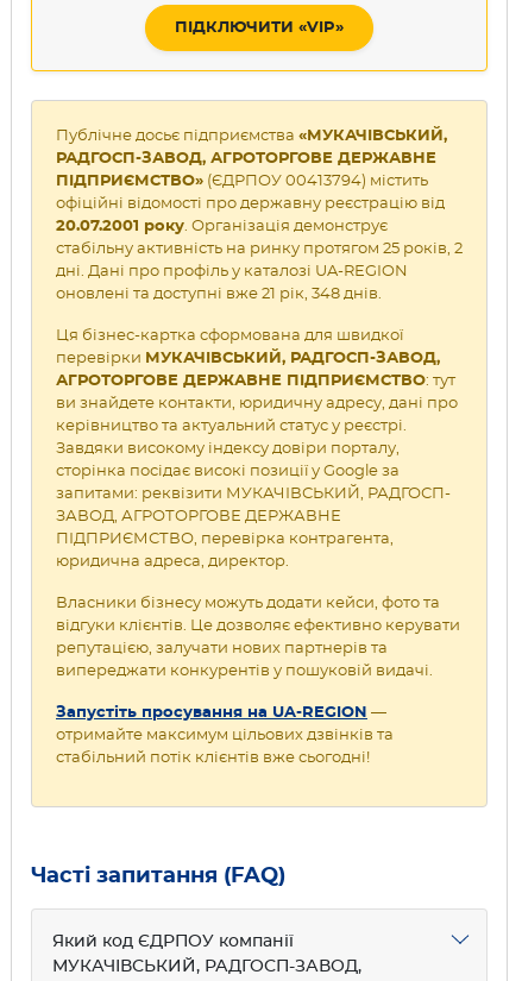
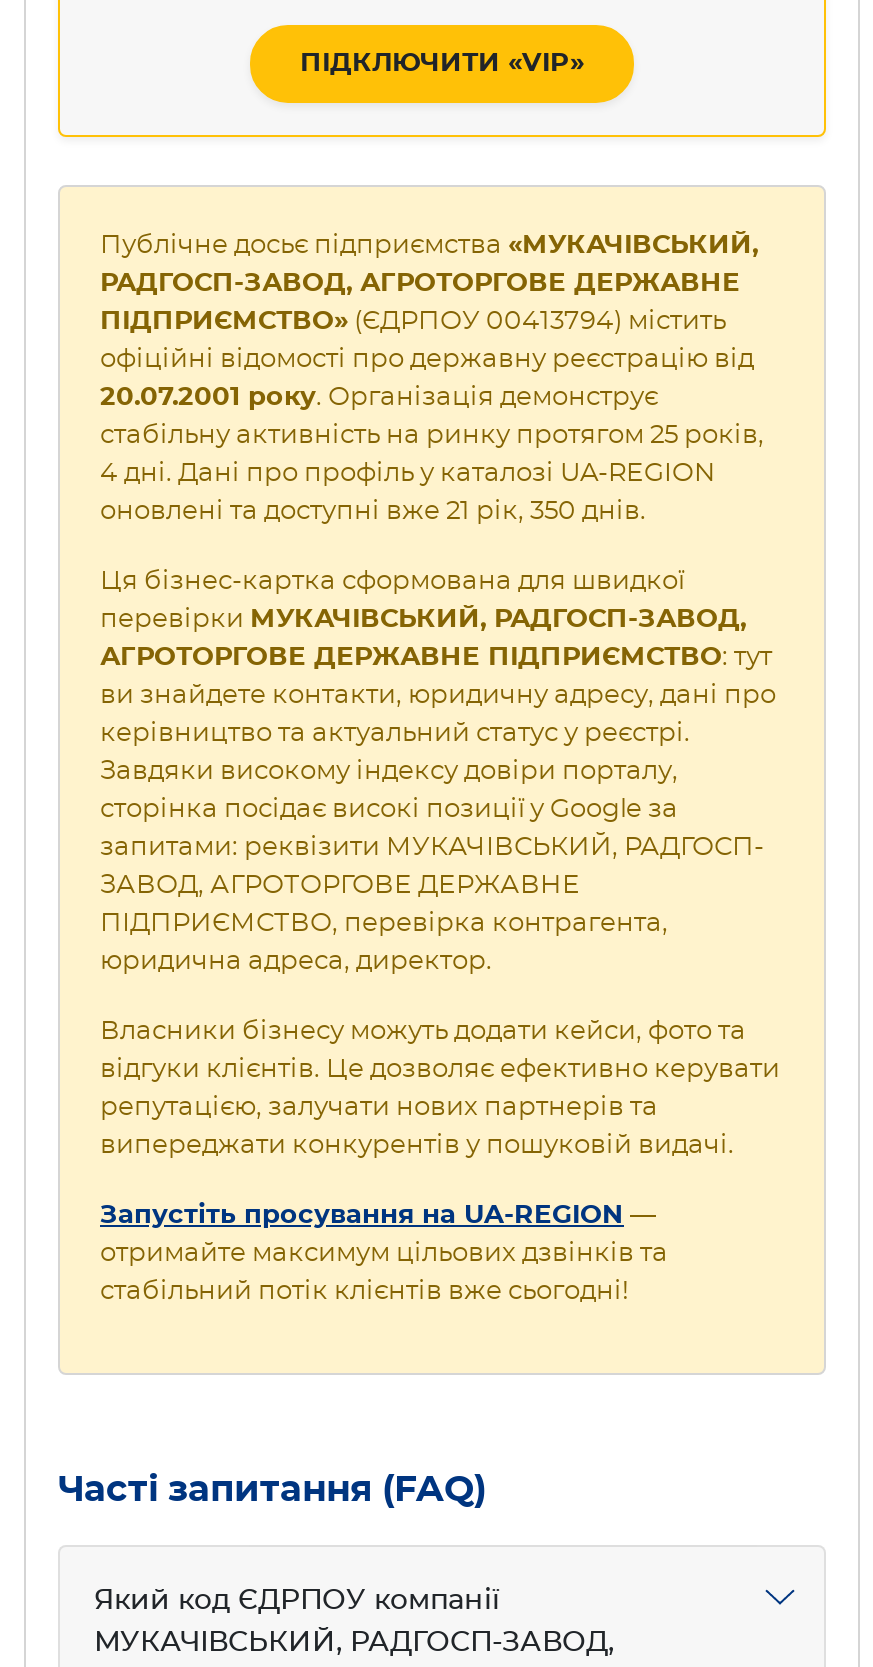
[56,241,463,256] стабільну активність на ринку протягом 25 років, 2 -> [100,422,764,448] стабільну активність на ринку протягом 25 років,
[56,263,408,279] дні. Дані про профіль у каталозі UA-REGION -> [100,460,716,486] 4 дні. Дані про профіль у каталозі UA-REGION
[56,286,382,301] оновлені та доступні вже 21 рік, 348 днів. -> [100,498,646,524] оновлені та доступні вже 21 рік, 350 днів.

